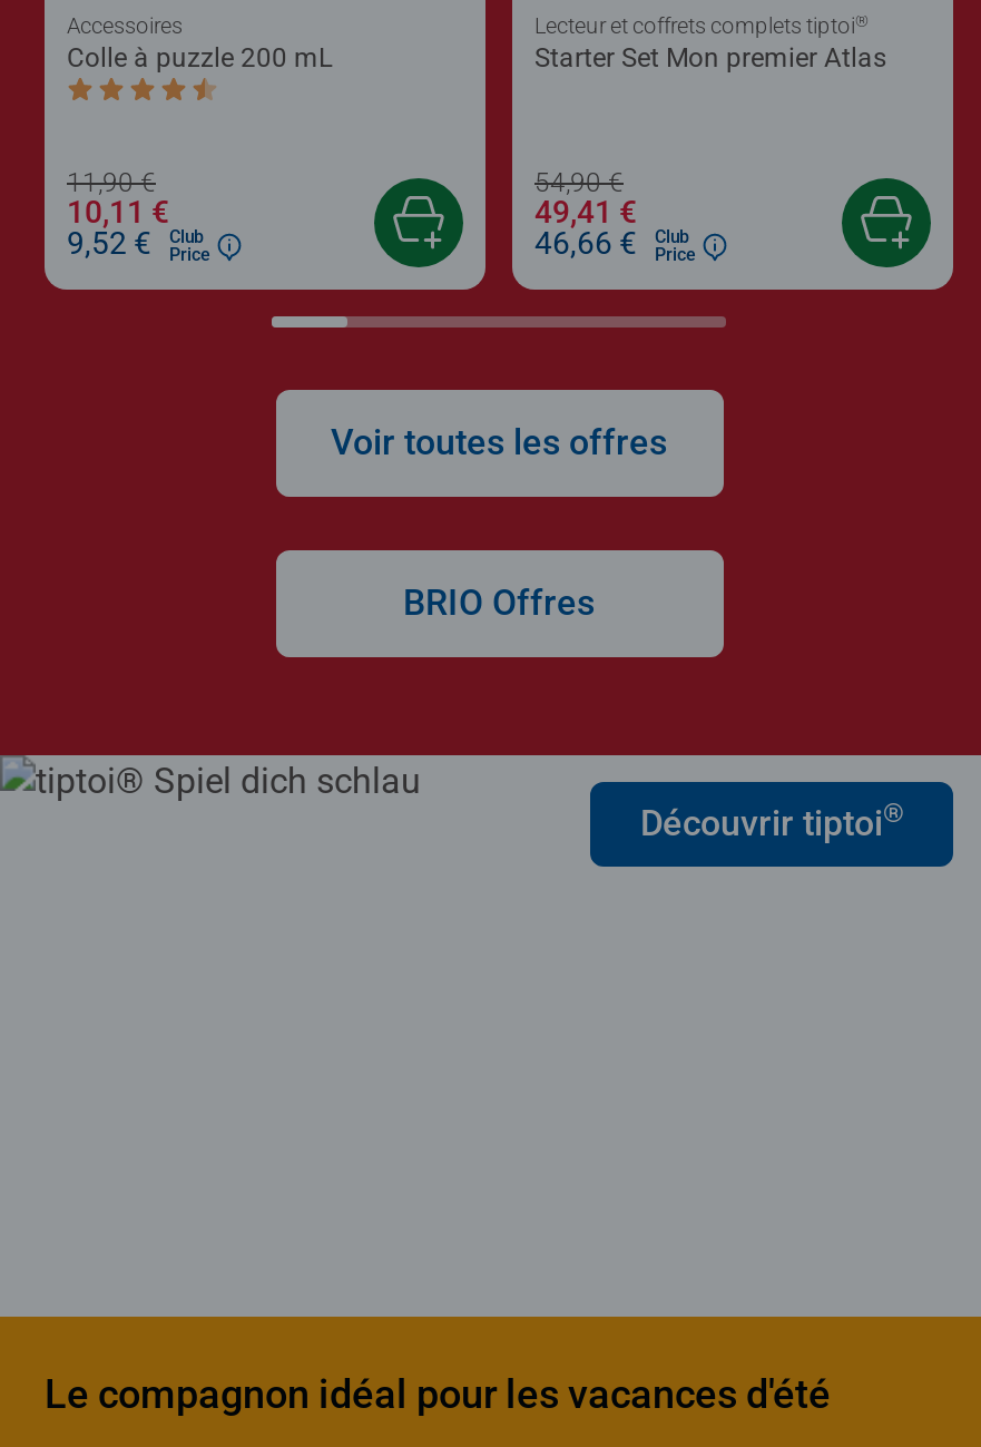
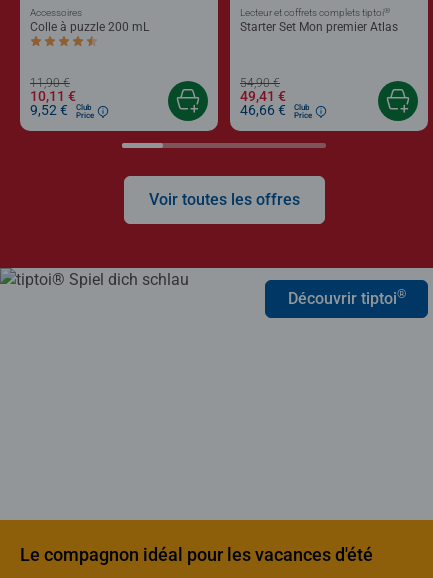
[403,582,595,624] BRIO Offres -> none

